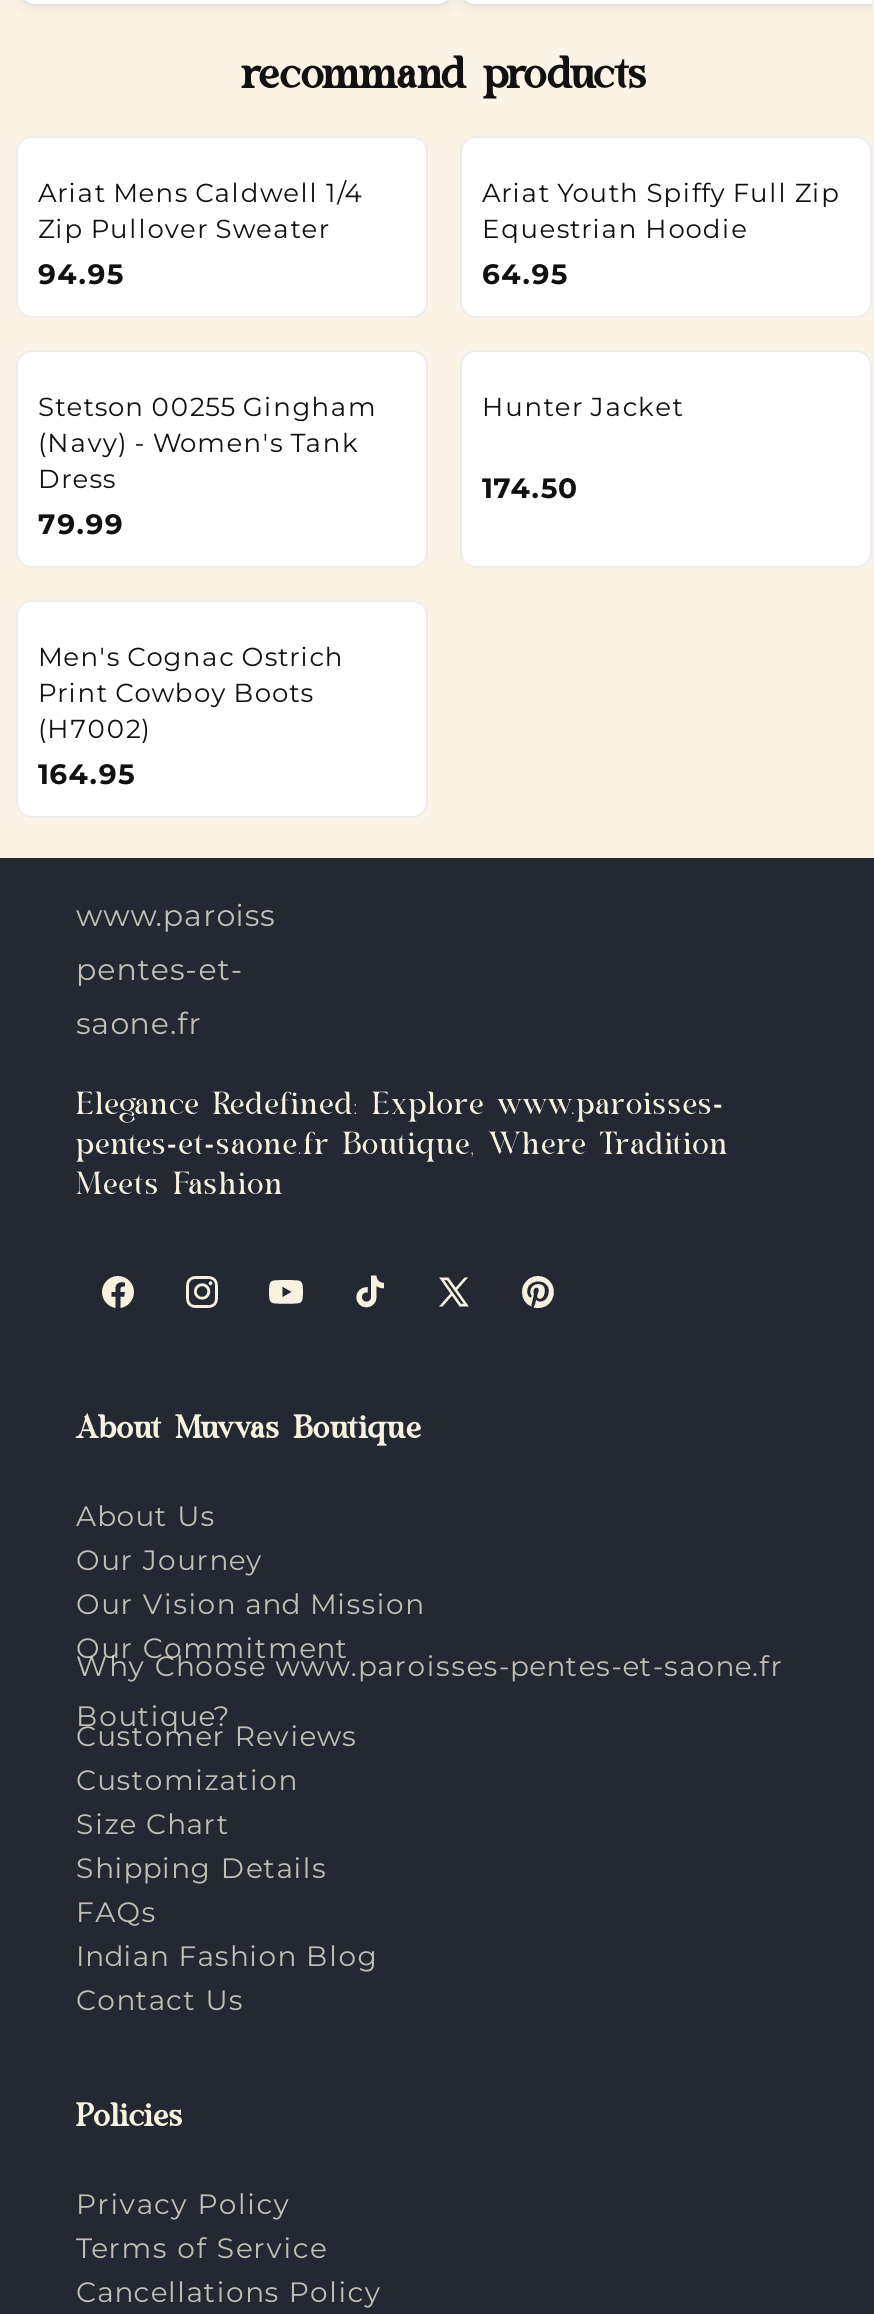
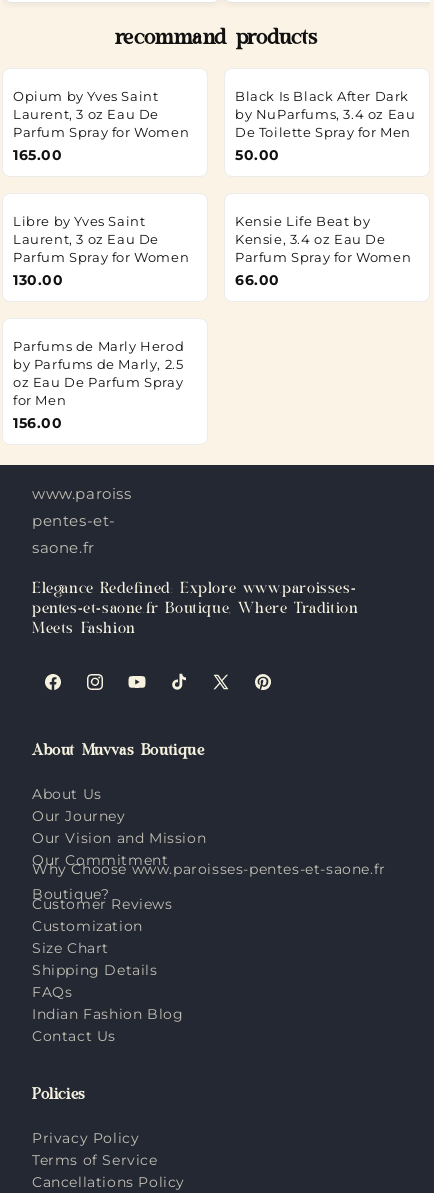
[38,176,364,292] Ariat Mens Caldwell 1/4 | Zip Pullover Sweater | 94.95 -> [13,88,189,164] Opium by Yves Saint | Laurent, 3 oz Eau De | Parfum Spray for Women | 165.00
[482,176,840,292] Ariat Youth Spiffy Full Zip | Equestrian Hoodie | 64.95 -> [235,88,415,164] Black Is Black After Dark | by NuParfums, 3.4 oz Eau | De Toilette Spray for Men | 50.00
[38,390,377,542] Stetson 00255 Gingham | (Navy) - Women's Tank | Dress | 79.99 -> [13,213,189,289] Libre by Yves Saint | Laurent, 3 oz Eau De | Parfum Spray for Women | 130.00
[482,390,684,506] Hunter Jacket | 174.50 -> [235,213,411,289] Kensie Life Beat by | Kensie, 3.4 oz Eau De | Parfum Spray for Women | 66.00
[38,640,344,792] Men's Cognac Ostrich | Print Cowboy Boots | (H7002) | 164.95 -> [13,338,184,432] Parfums de Marly Herod | by Parfums de Marly, 2.5 | oz Eau De Parfum Spray | for Men | 156.00

